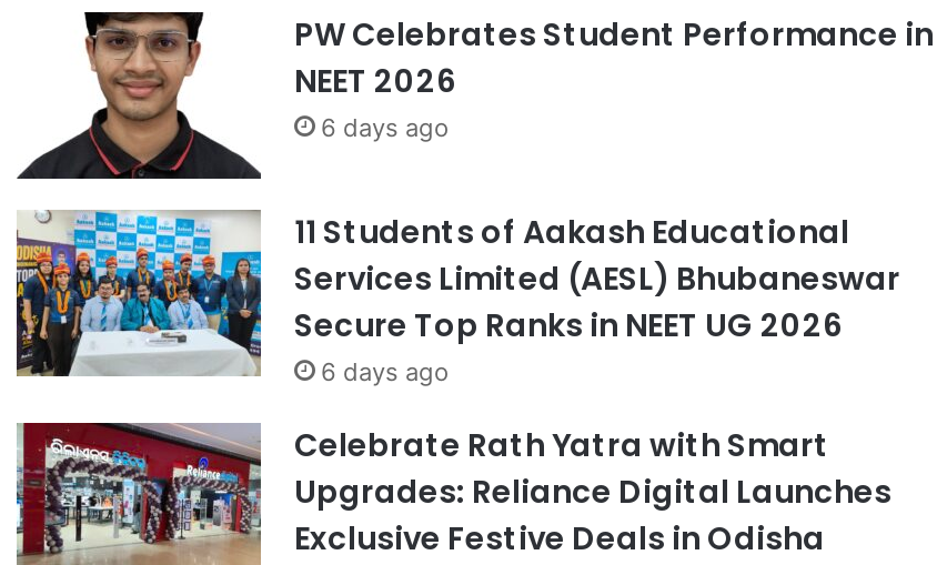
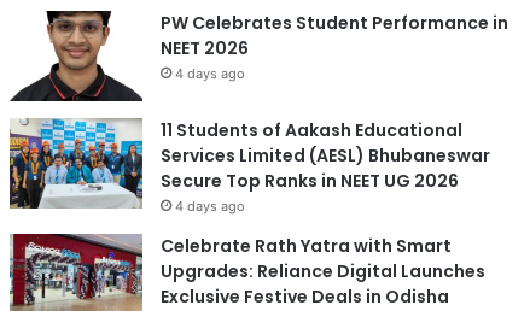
[321,112,450,143] 6 days ago -> [175,65,245,82] 4 days ago
[321,356,450,387] 6 days ago -> [175,198,245,215] 4 days ago

